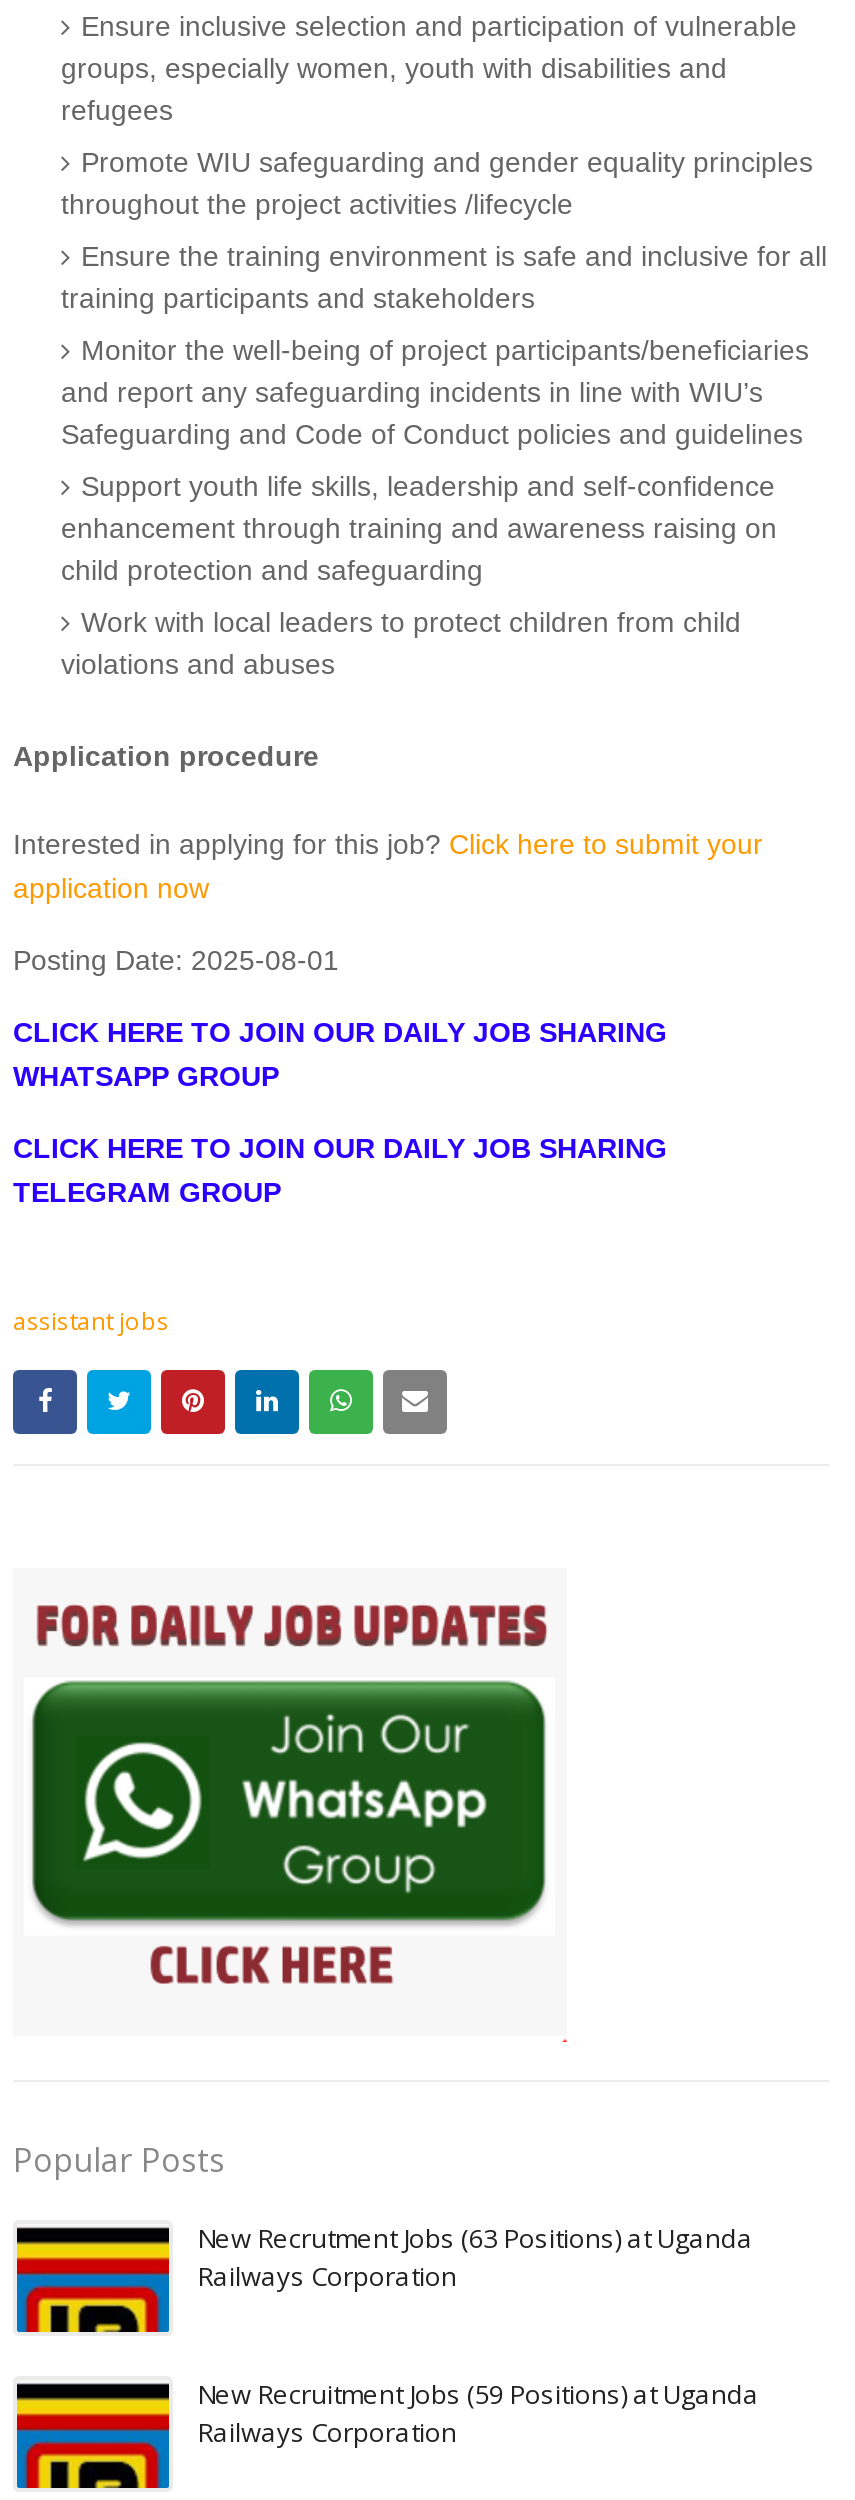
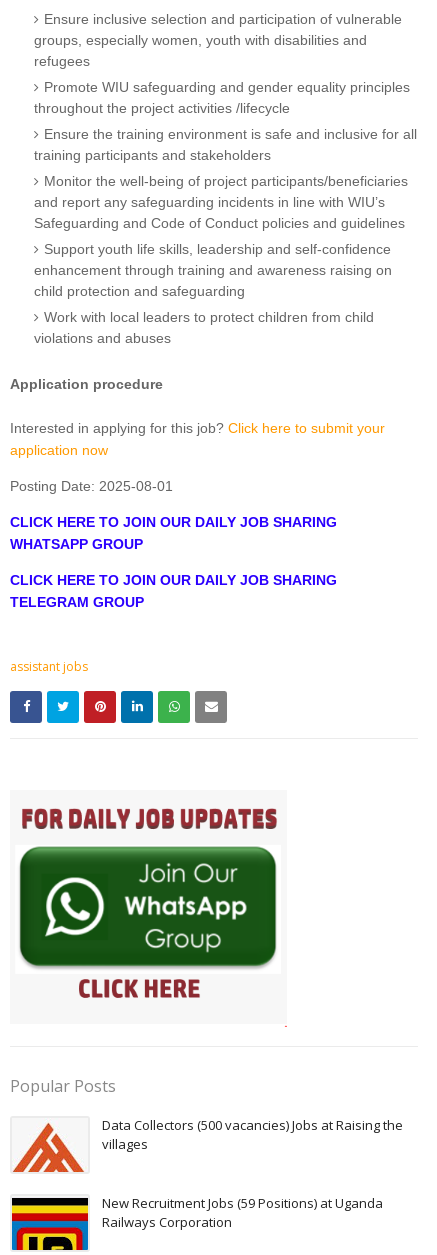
[15,2221,753,2334] [image] | New Recrutment Jobs (63 Positions) at Uganda | Railways Corporation -> [12,1116,403,1173] [image] | Data Collectors (500 vacancies) Jobs at Raising the | villages

